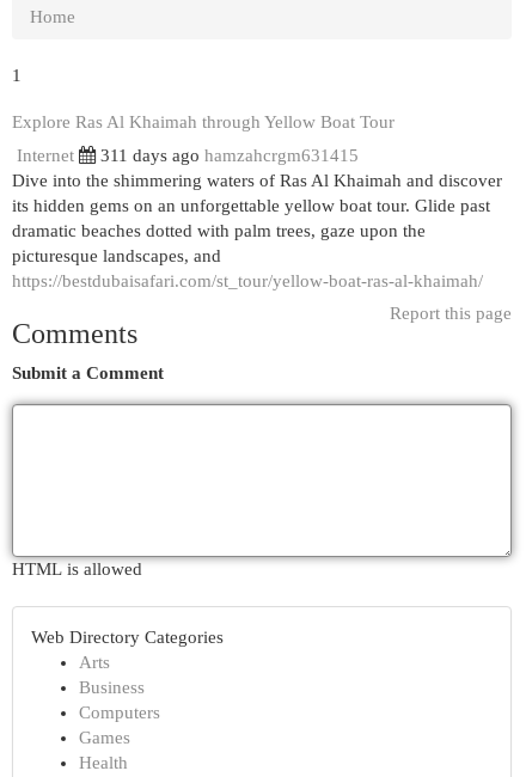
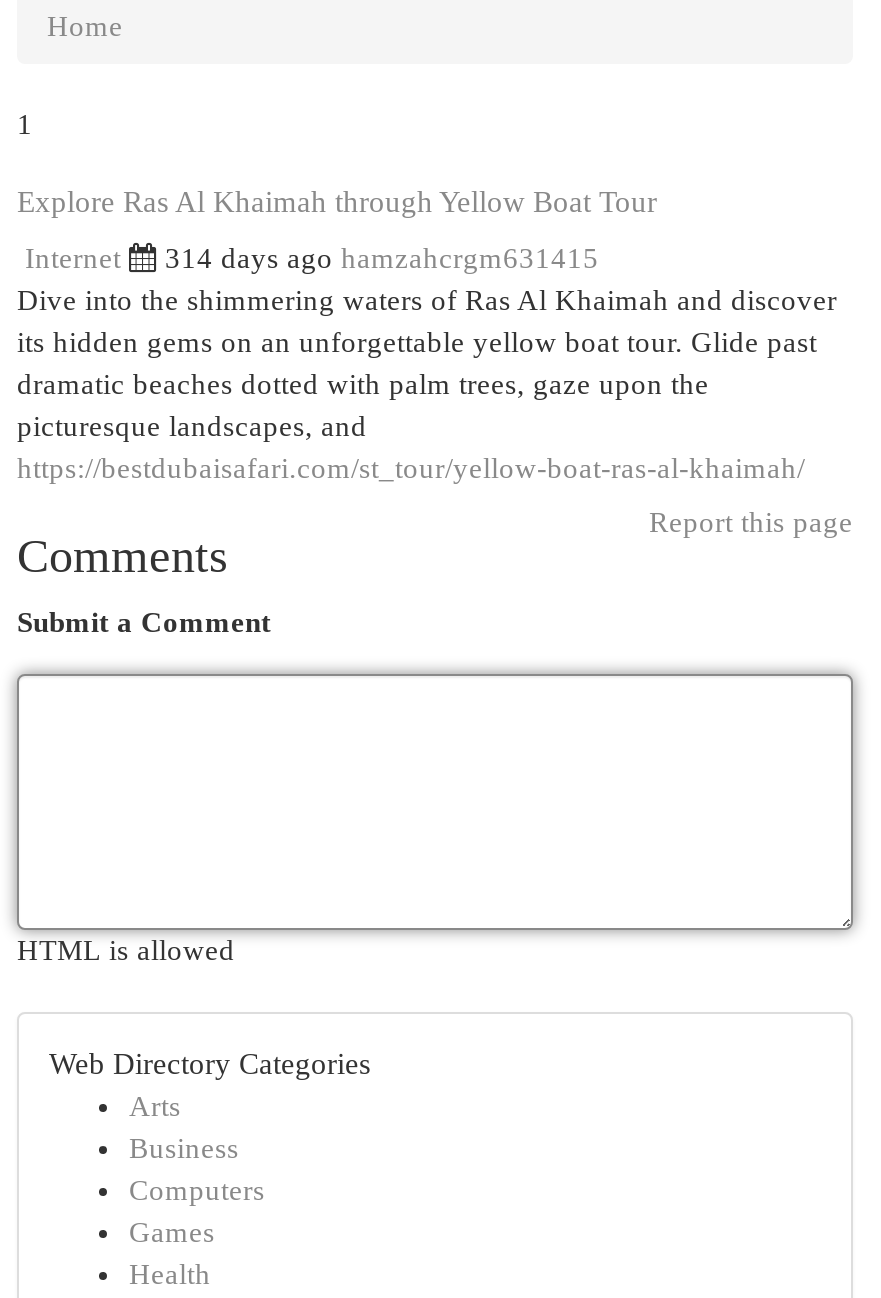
[100,146,359,165] 311 days ago hamzahcrgm631415 -> [165,242,599,274] 314 days ago hamzahcrgm631415

